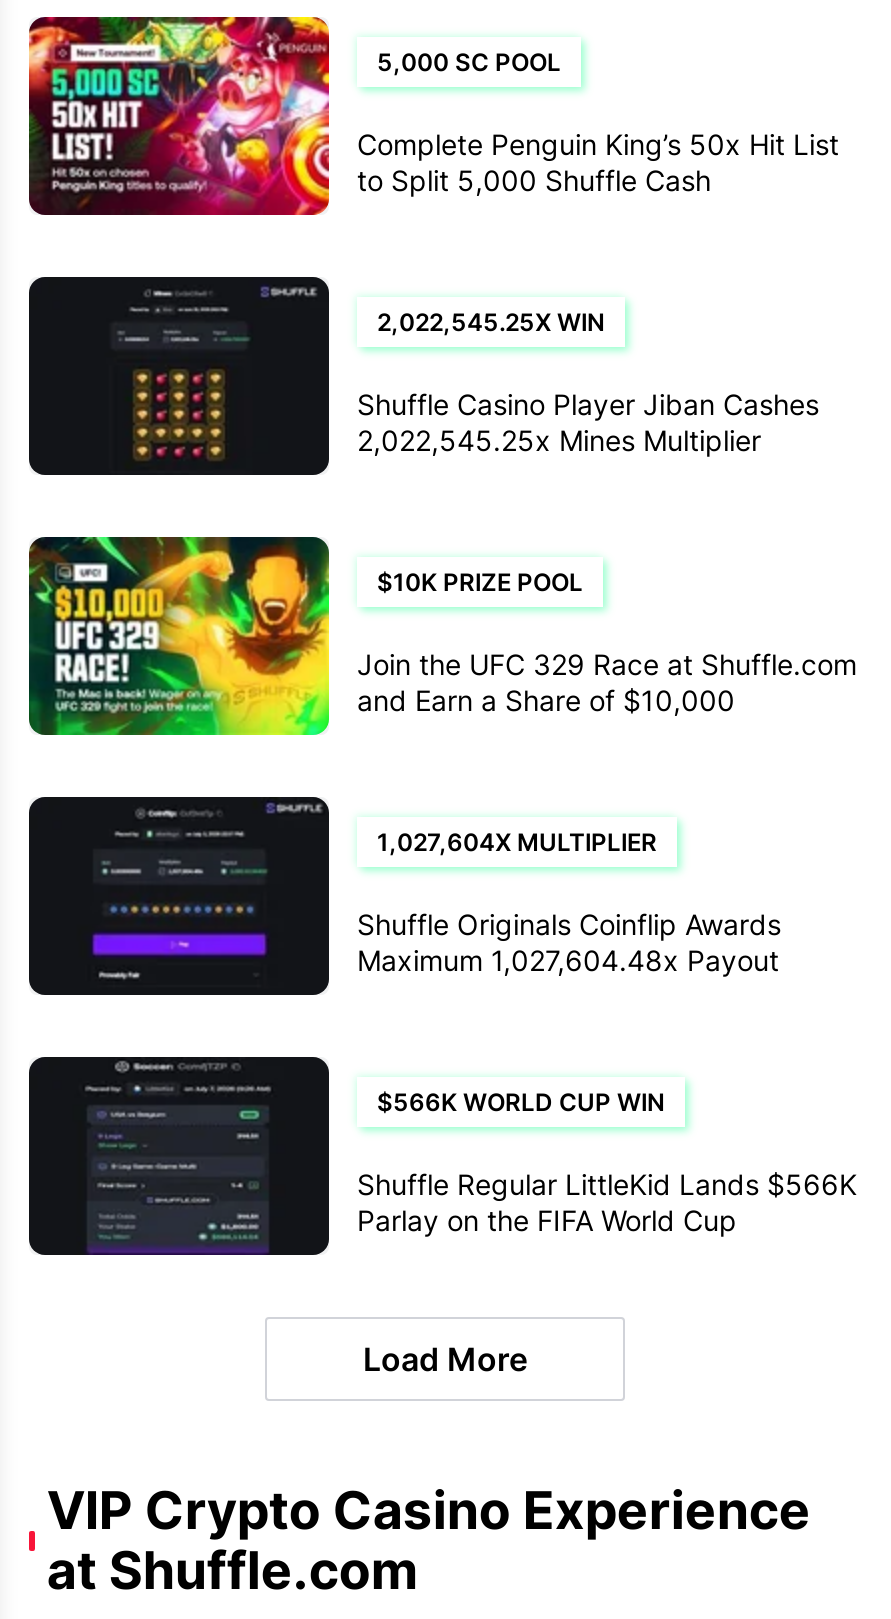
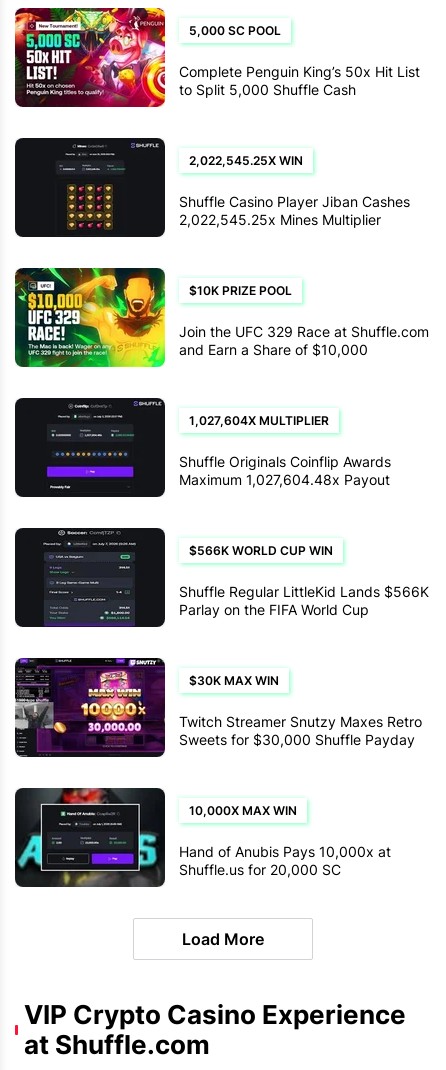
none -> [15,657,422,757] [image] | $30K MAX WIN | Twitch Streamer Snutzy Maxes Retro | Sweets for $30,000 Shuffle Payday
none -> [17,787,391,887] [image] | 10,000X MAX WIN | Hand of Anubis Pays 10,000x at | Shuffle.us for 20,000 SC

